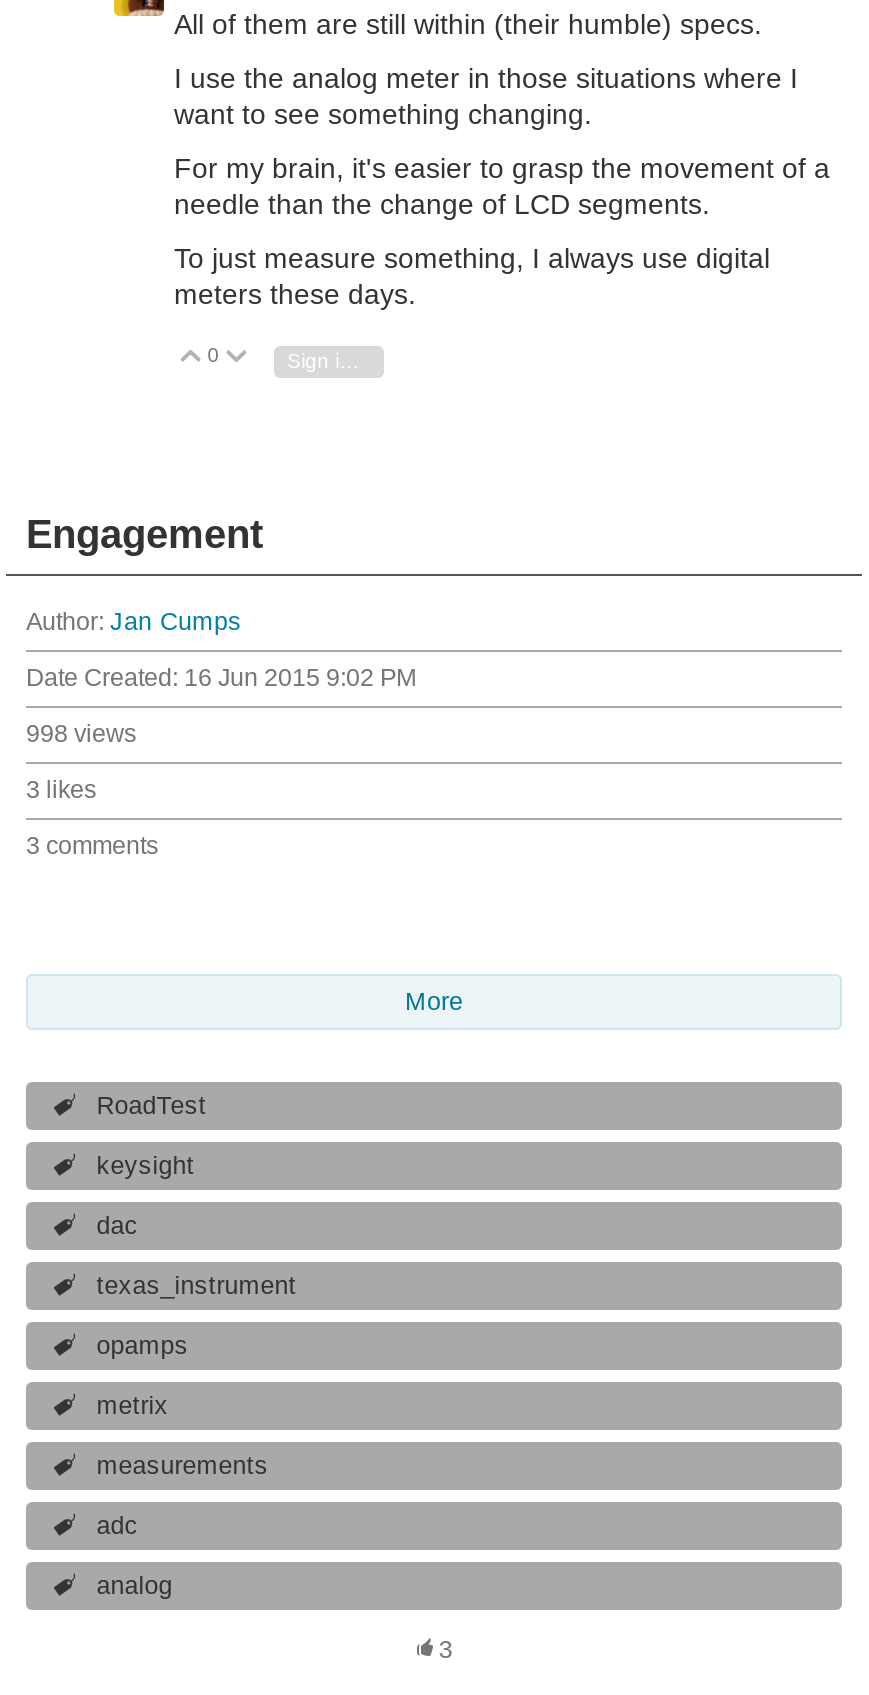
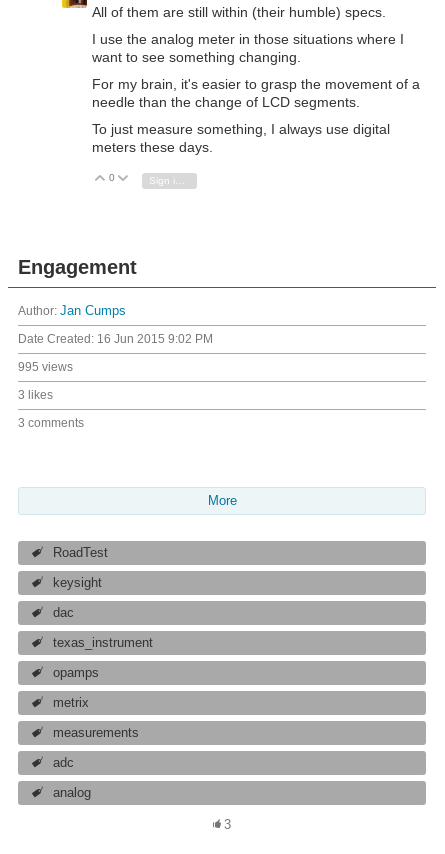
[26,720,136,748] 998 views -> [18,360,73,374] 995 views

